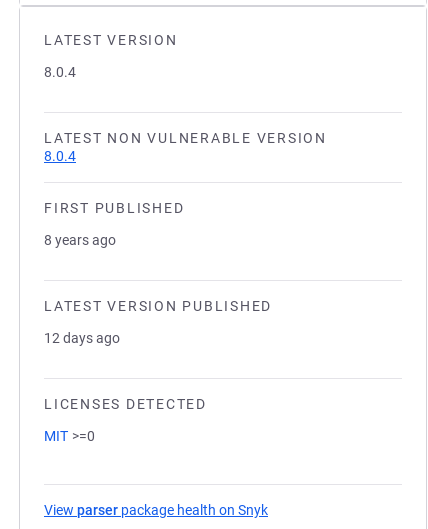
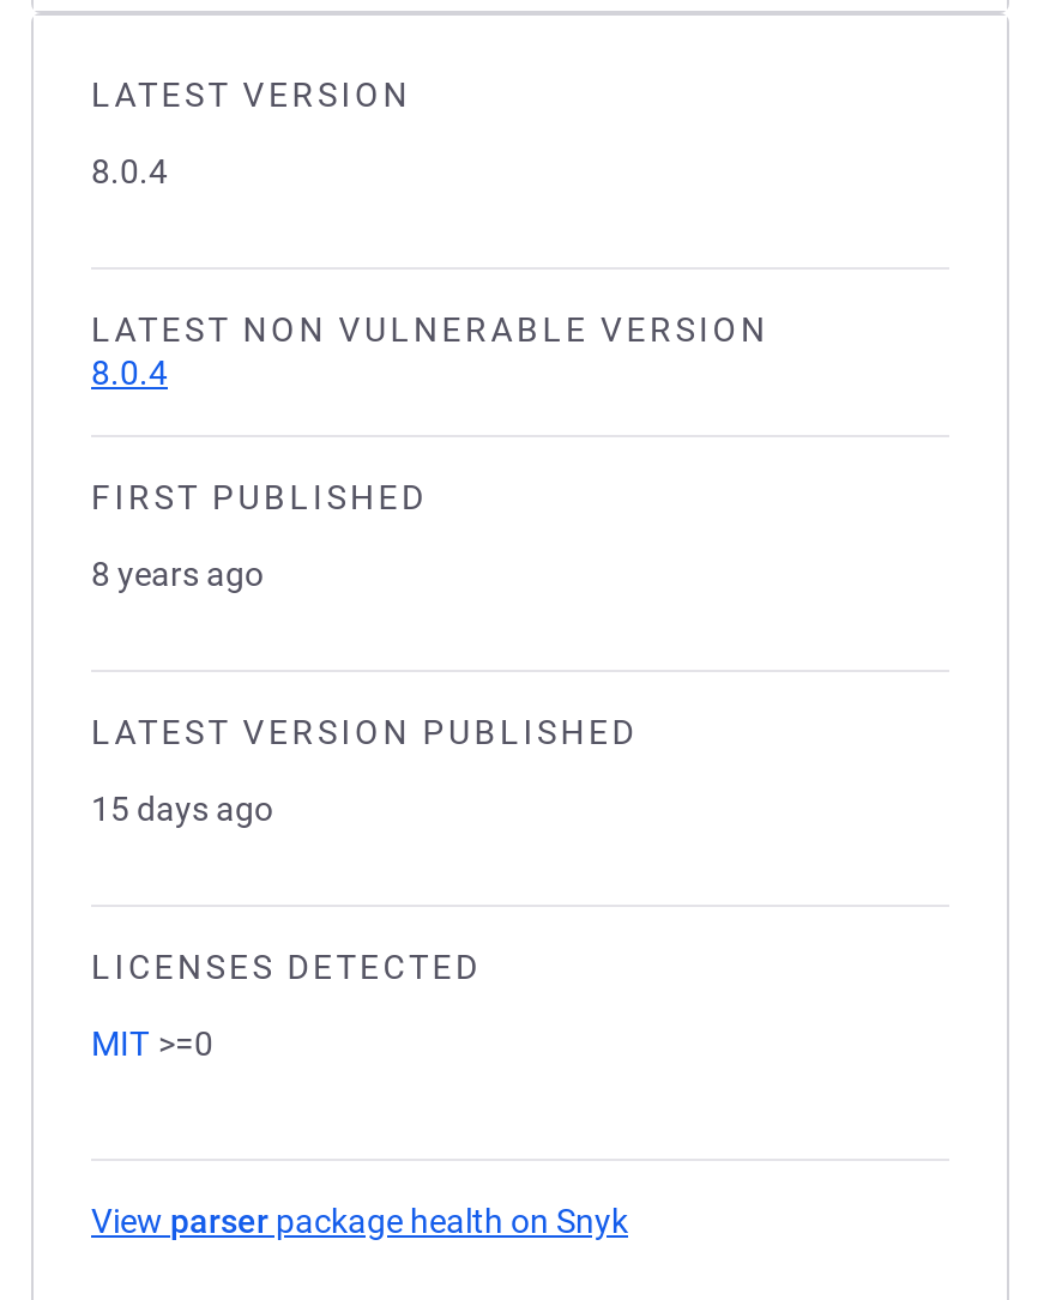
[44,330,120,346] 12 days ago -> [91,790,273,828] 15 days ago

